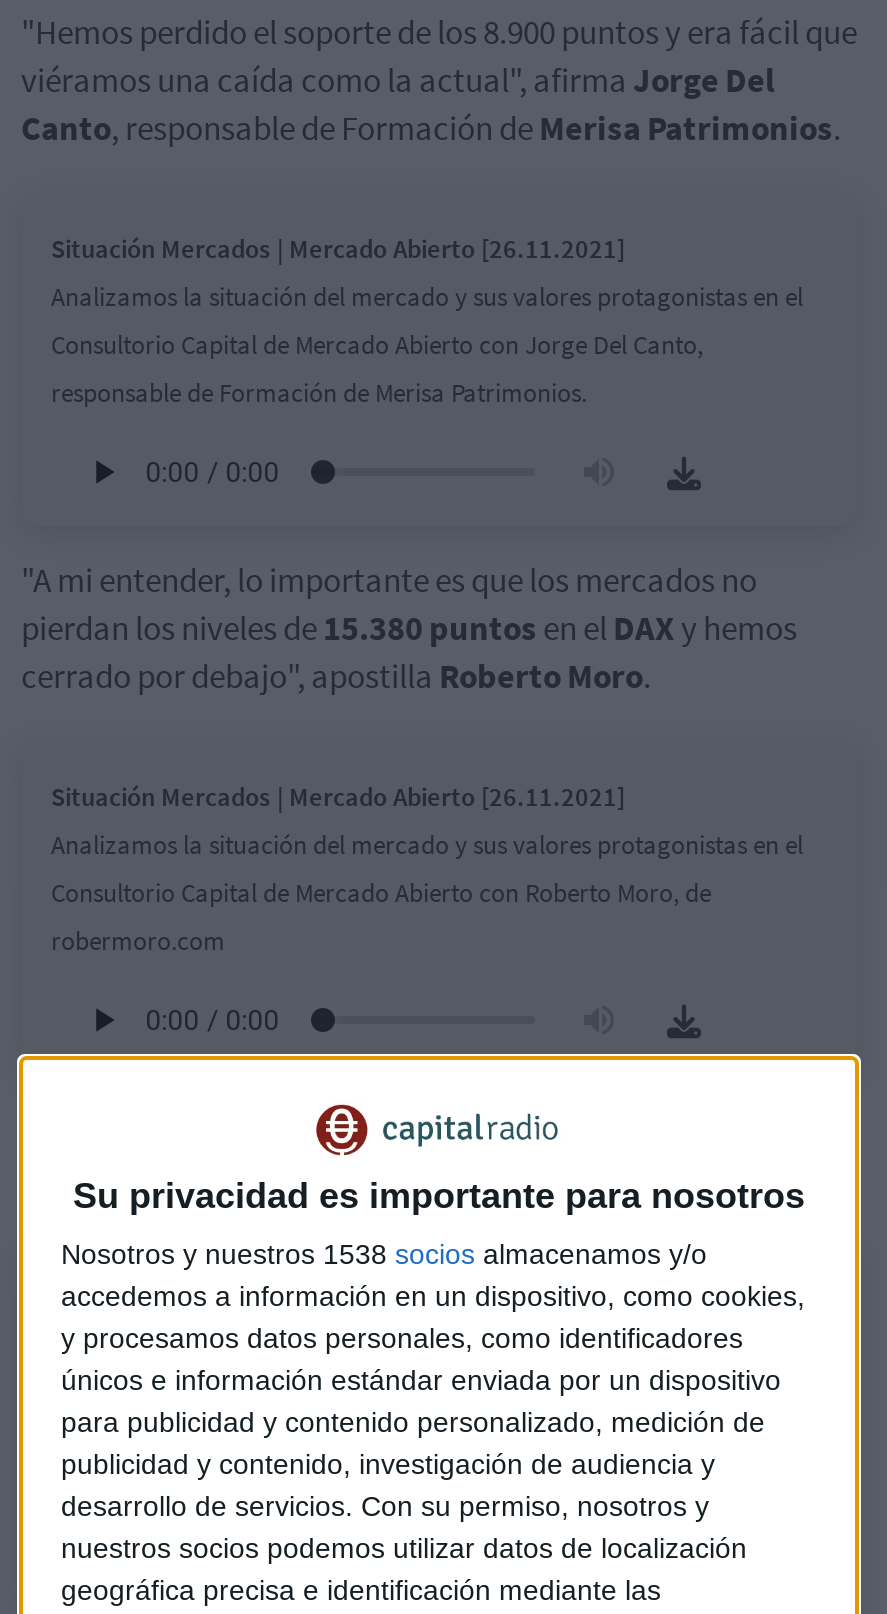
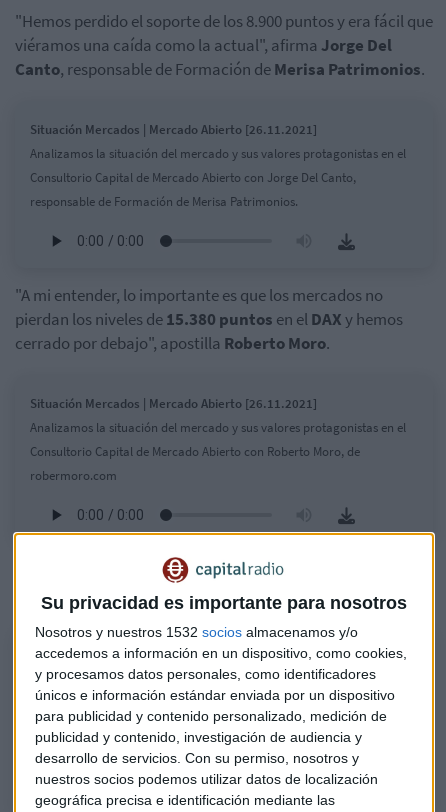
[61,1239,707,1271] Nosotros y nuestros 1538 socios almacenamos y/o -> [35,624,358,640] Nosotros y nuestros 1532 socios almacenamos y/o

